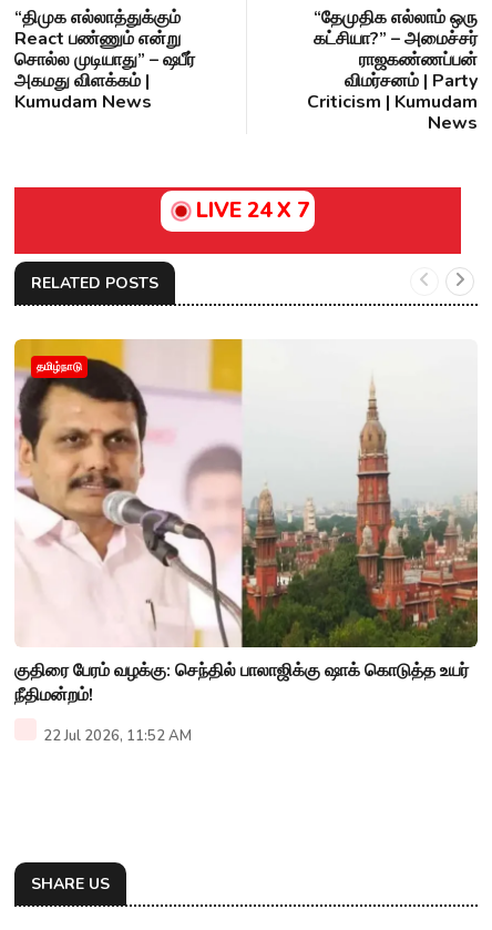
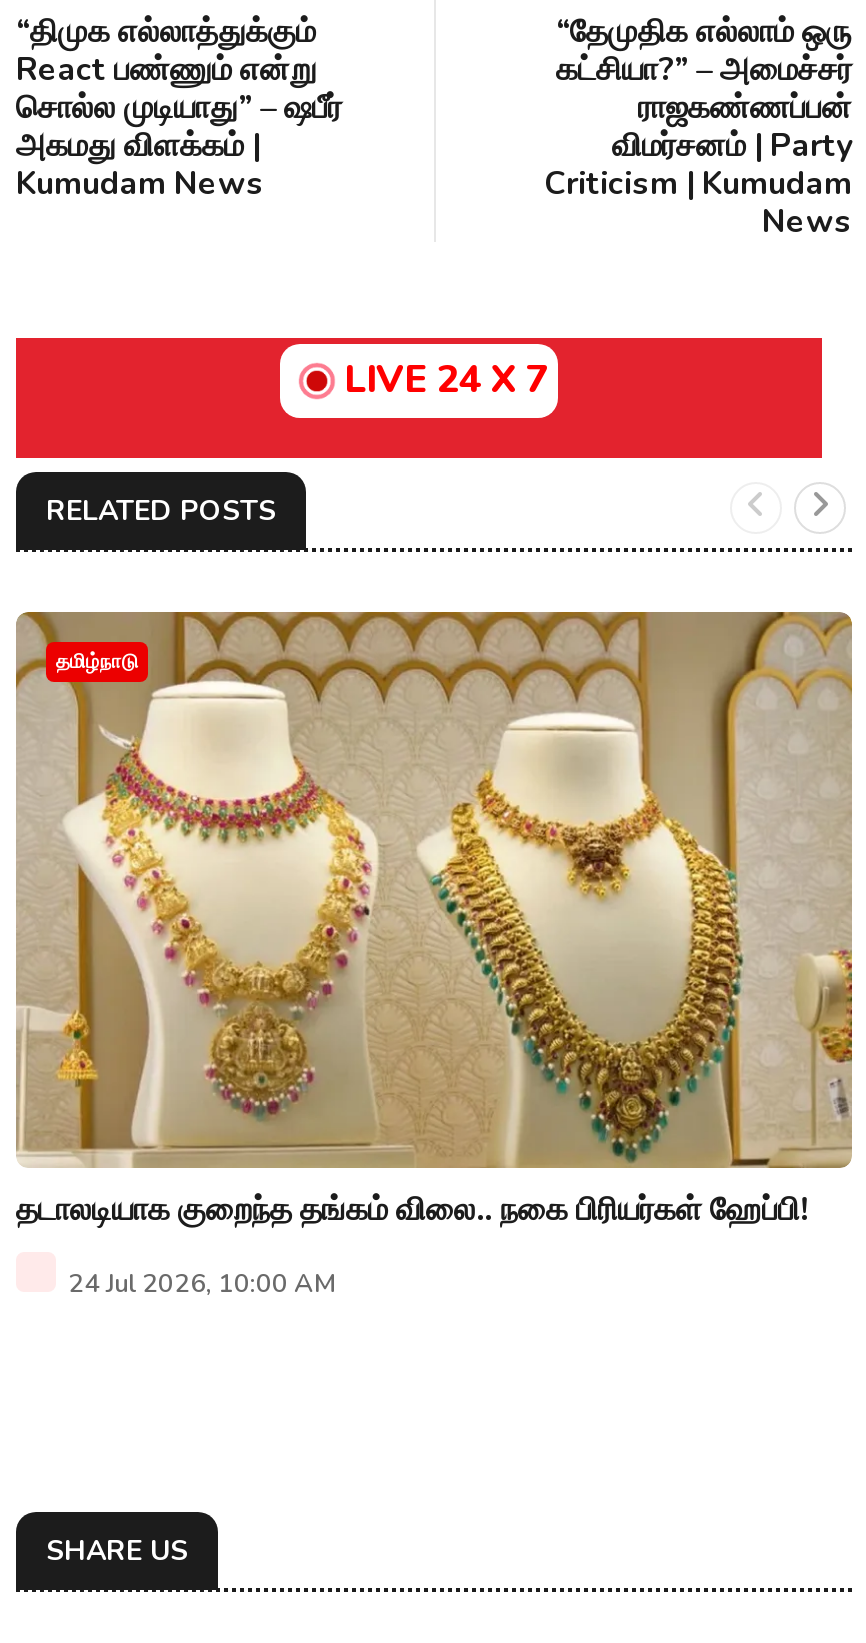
[13,338,478,708] [image] | குதிரை பேரம் வழக்கு: செந்தில் பாலாஜிக்கு ஷாக் கொடுத்த உயர் | நீதிமன்றம்! -> [16,610,854,1233] [image] | தடாலடியாக குறைந்த தங்கம் விலை.. நகை பிரியர்கள் ஹேப்பி!
[40,726,192,746] 22 Jul 2026, 11:52 AM -> [62,1267,336,1303] 24 Jul 2026, 10:00 AM

